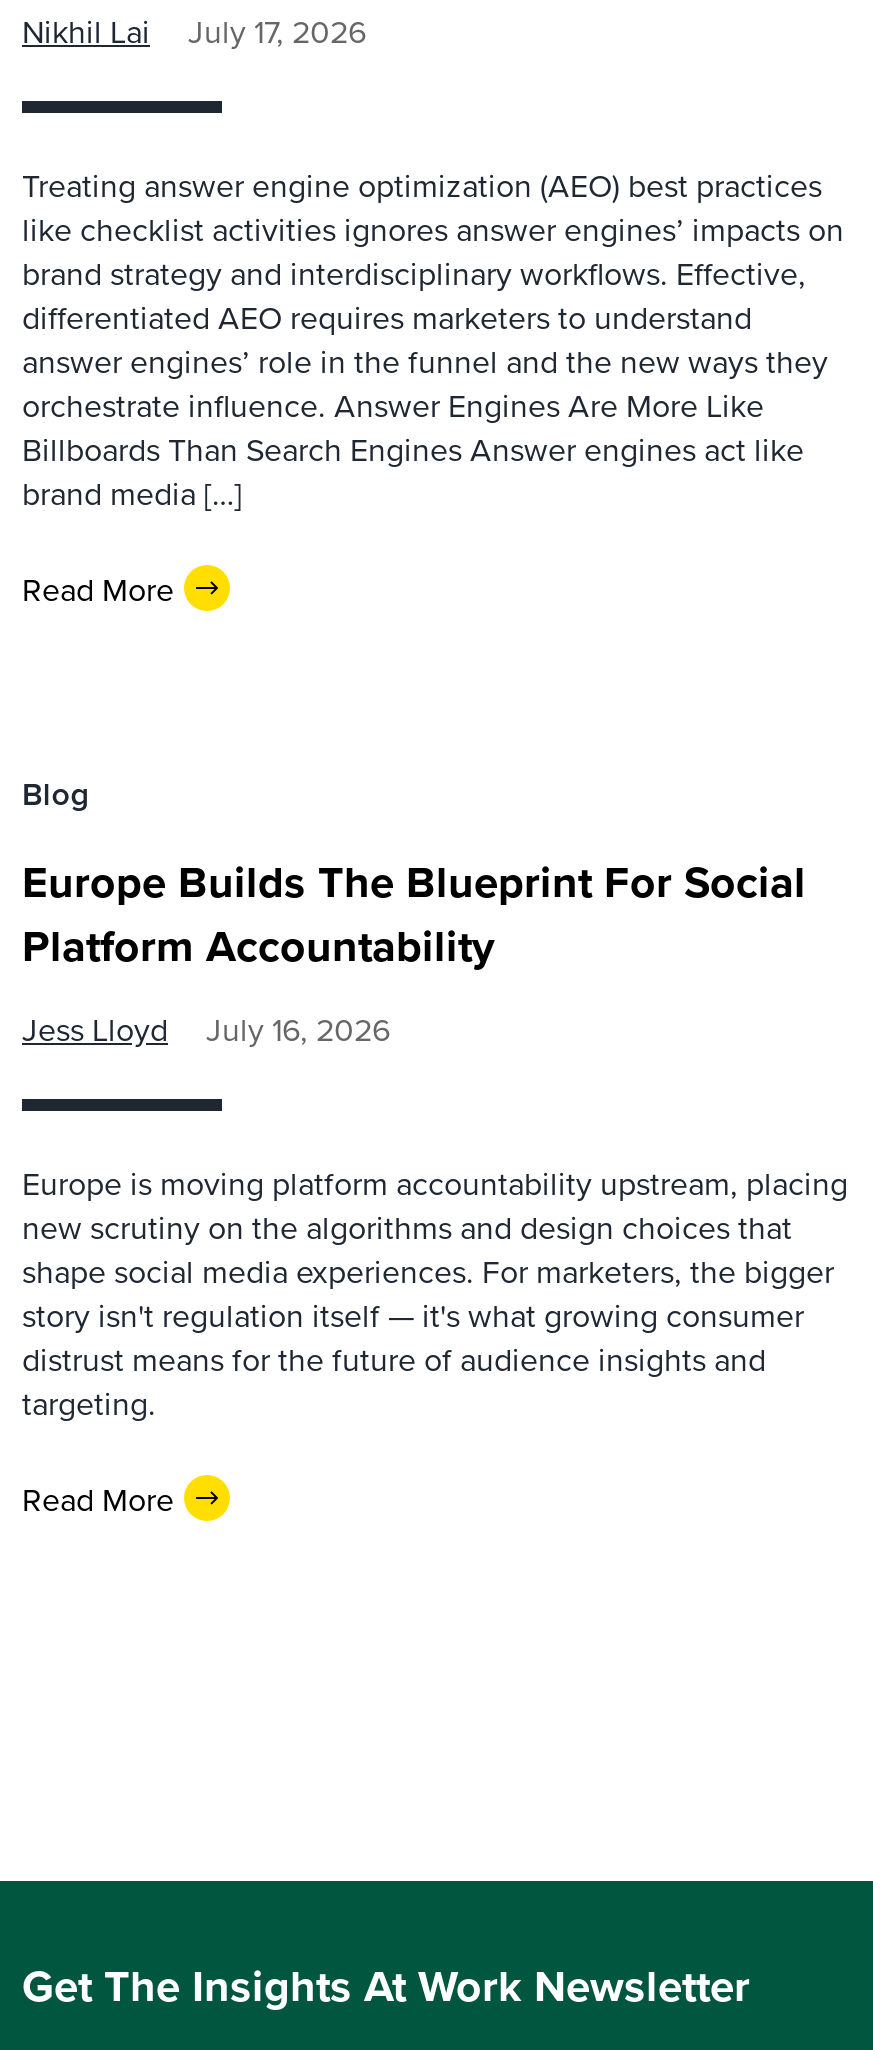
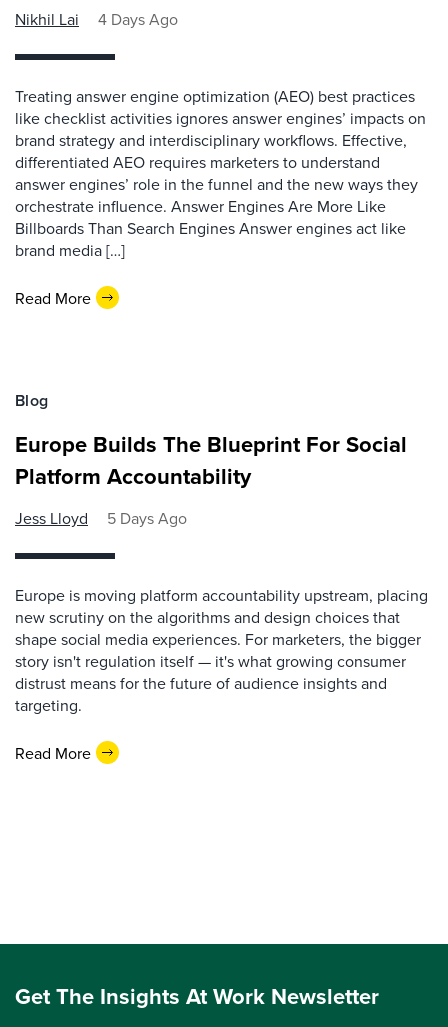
[22,9,366,53] Nikhil Lai July 17, 2026 -> [15,8,178,30] Nikhil Lai 4 Days Ago
[22,1007,390,1051] Jess Lloyd July 16, 2026 -> [15,507,187,529] Jess Lloyd 5 Days Ago

